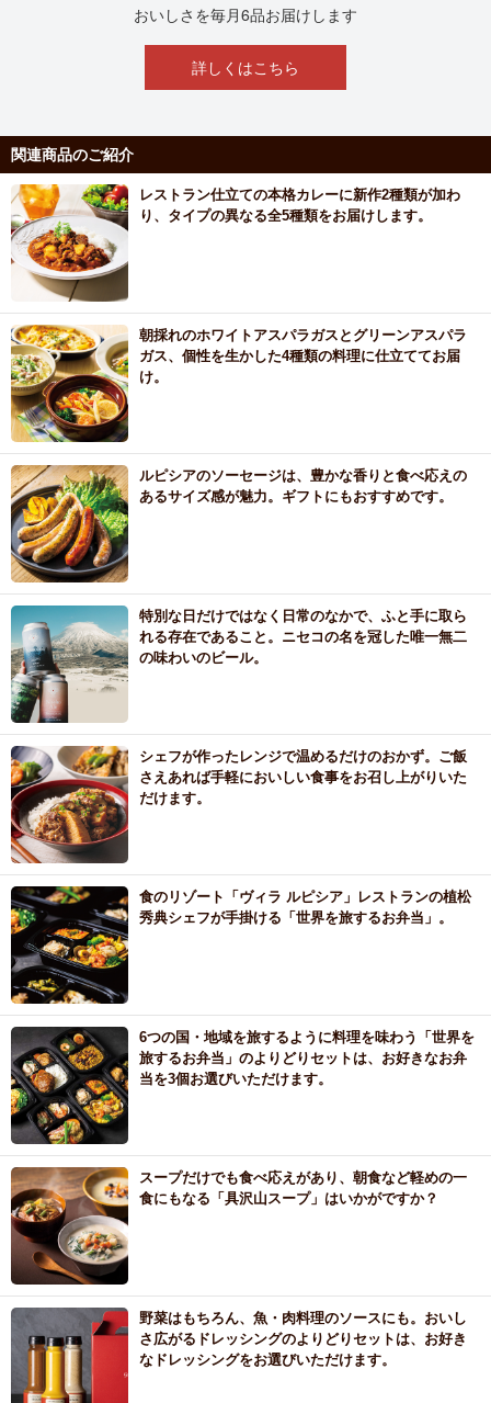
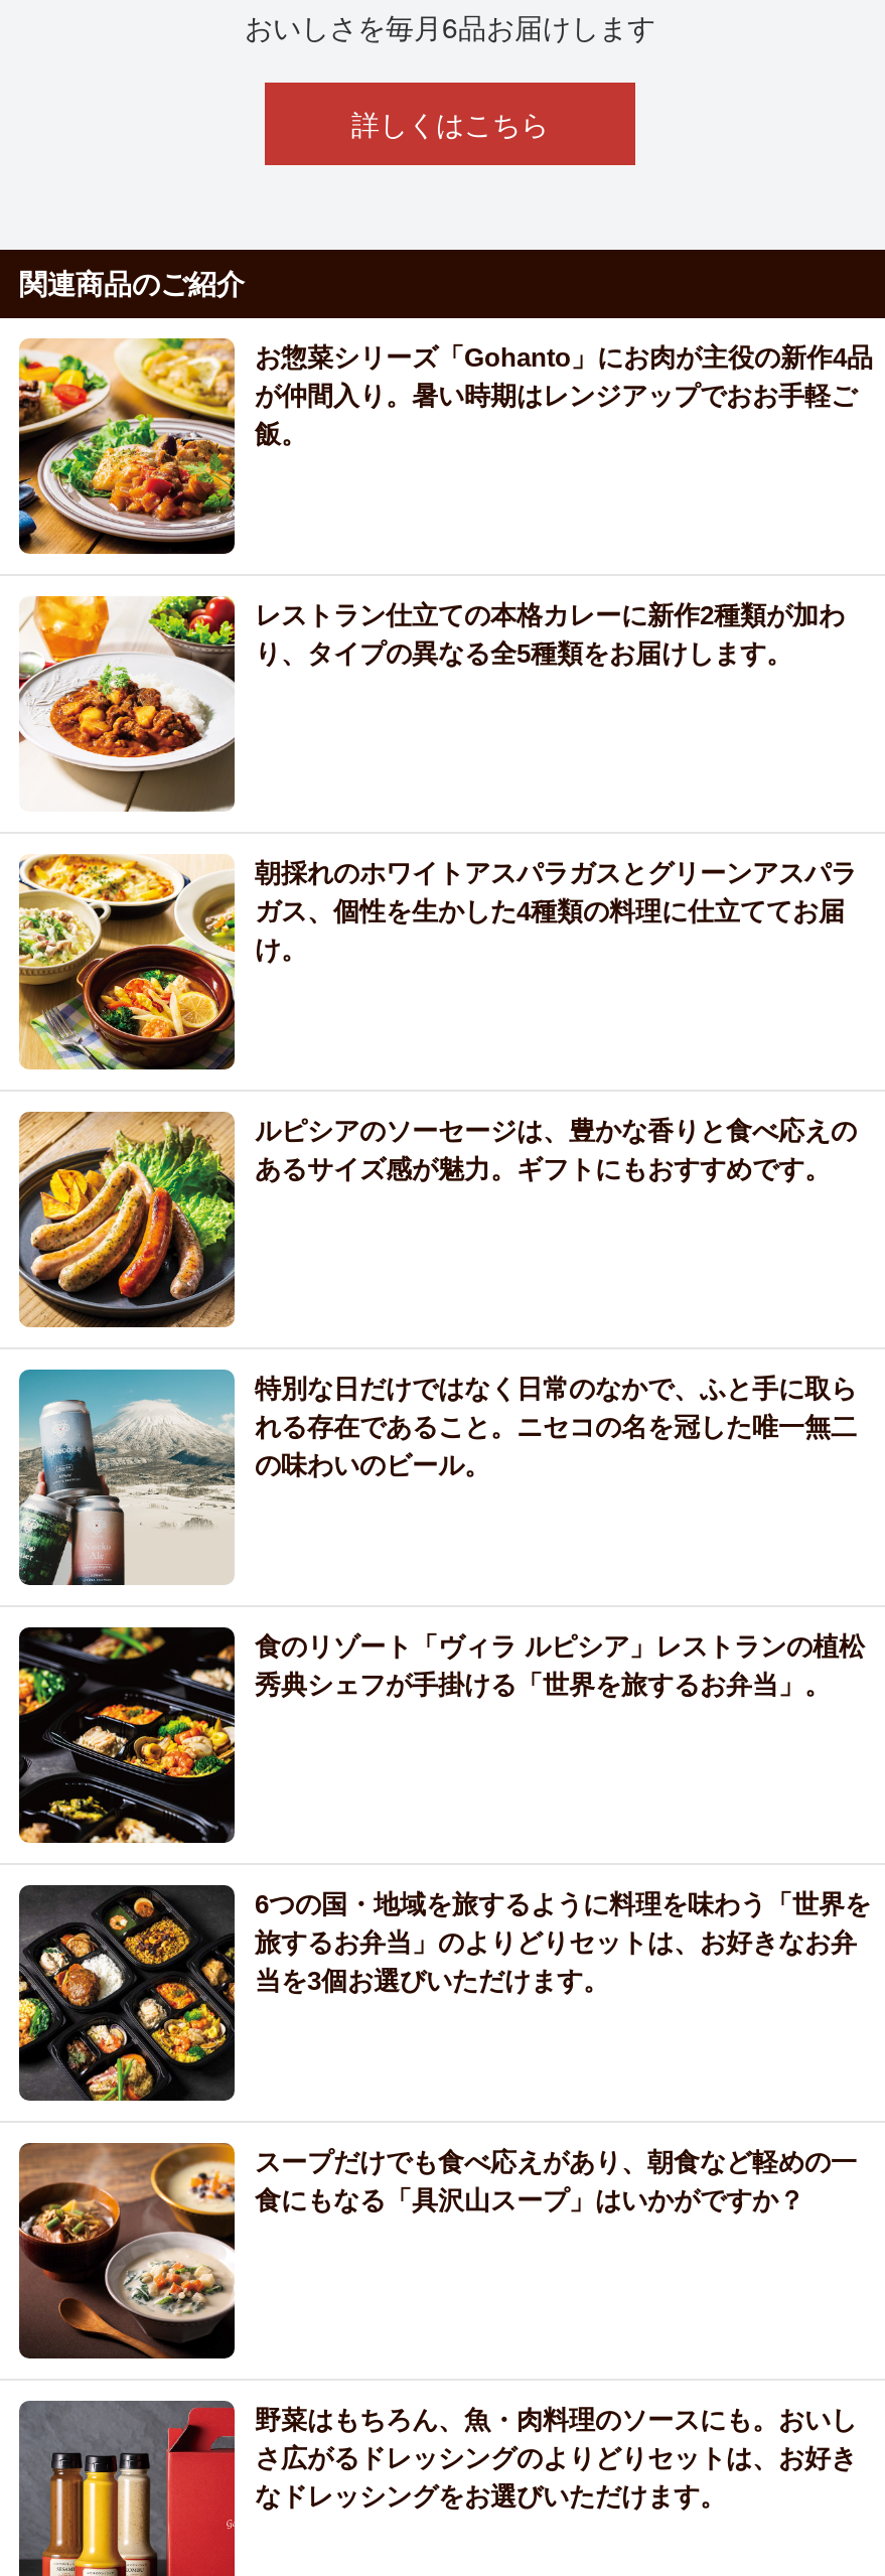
none -> [17,336,873,556] [image] | お惣菜シリーズ「Gohanto」にお肉が主役の新作4品 | が仲間入り。暑い時期はレンジアップでおお手軽ご | 飯。
moved [9,182,467,666] -> [15,592,857,1481]: [image] | レストラン仕立ての本格カレーに新作2種類が加わ | り、タイプの異なる全5種類をお届けします。 | ... | れる存在であること。ニセコの名を冠した唯一無二 | の味わいのビール。
moved [9,608,132,725] -> [15,1374,241,1589]: [image]
[10,745,467,864] [image] | シェフが作ったレンジで温めるだけのおかず。ご飯 | さえあれば手軽においしい食事をお召し上がりいた | だけます。 -> none

